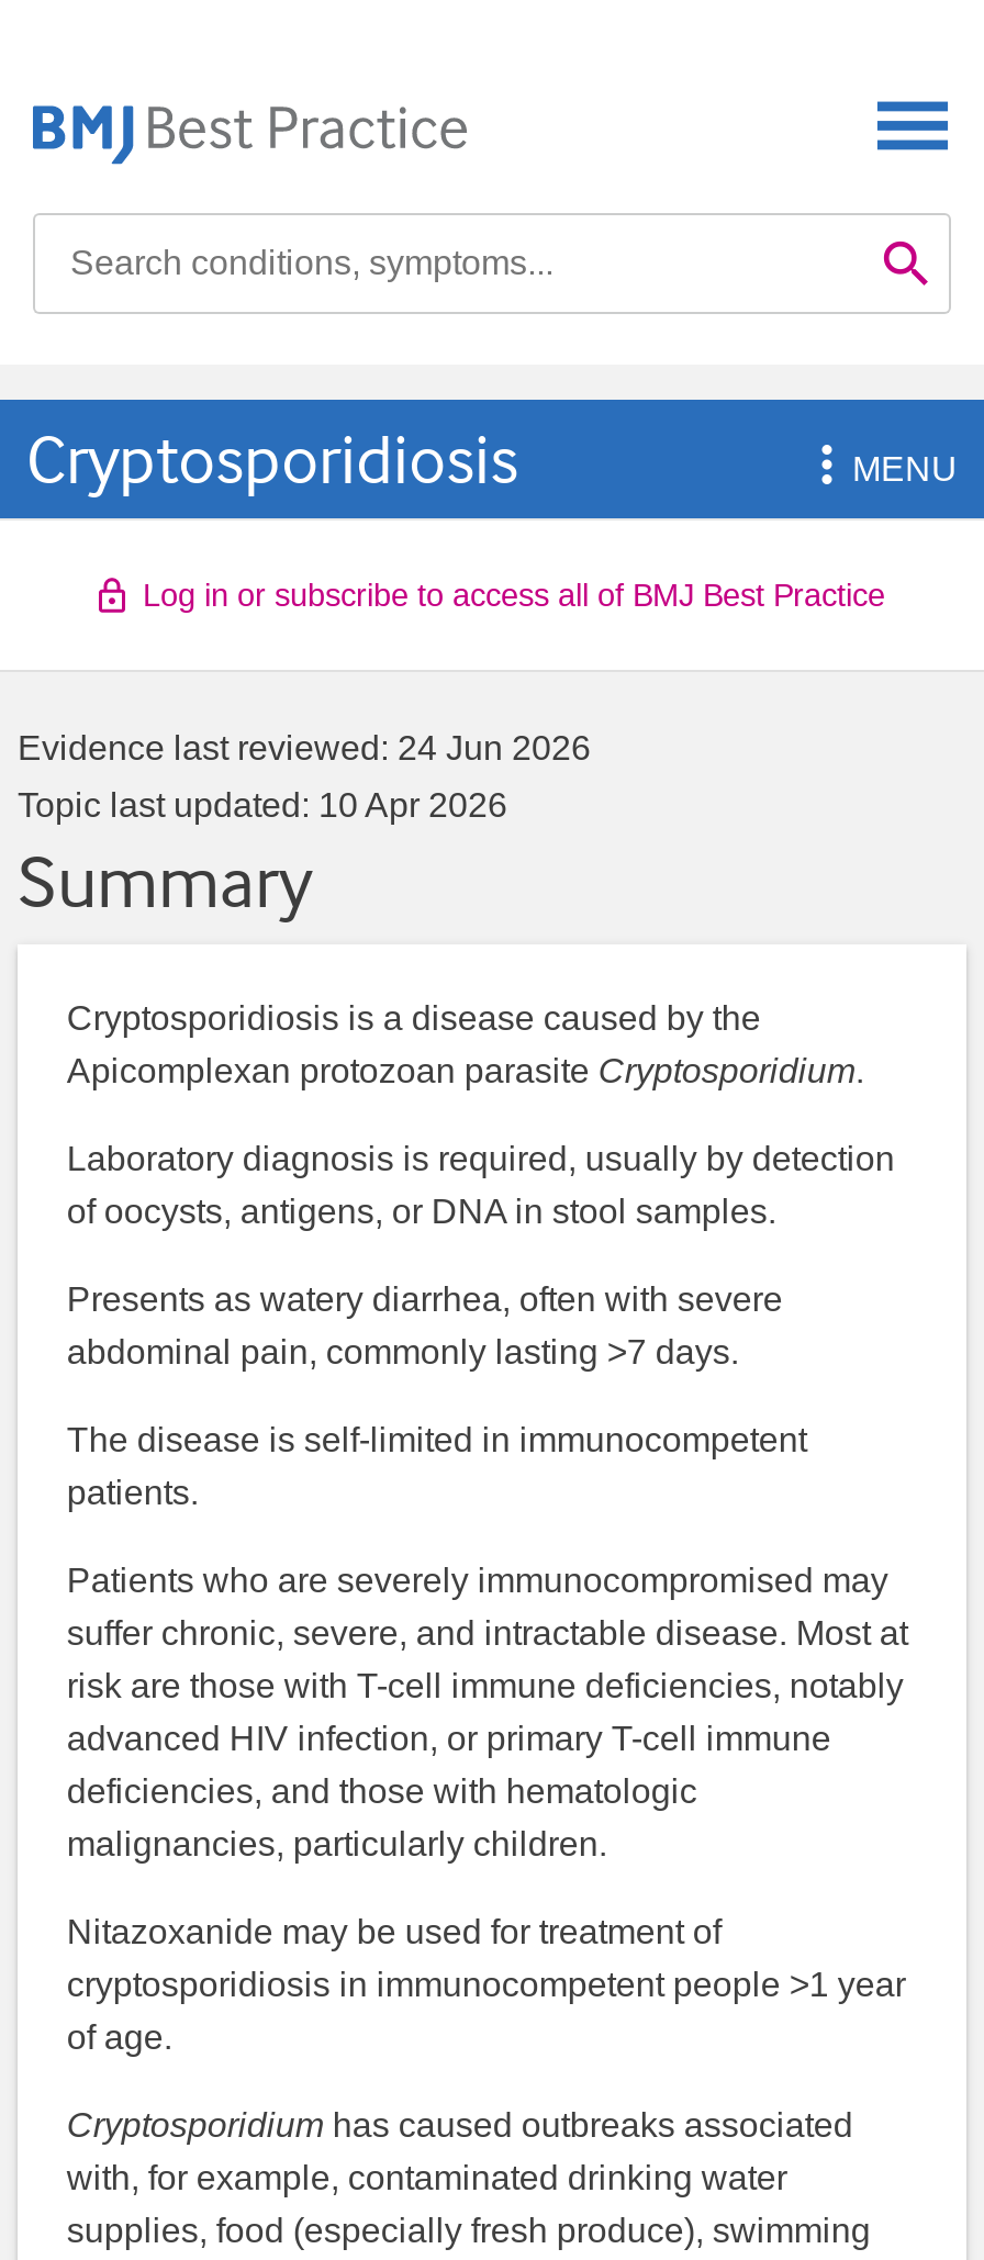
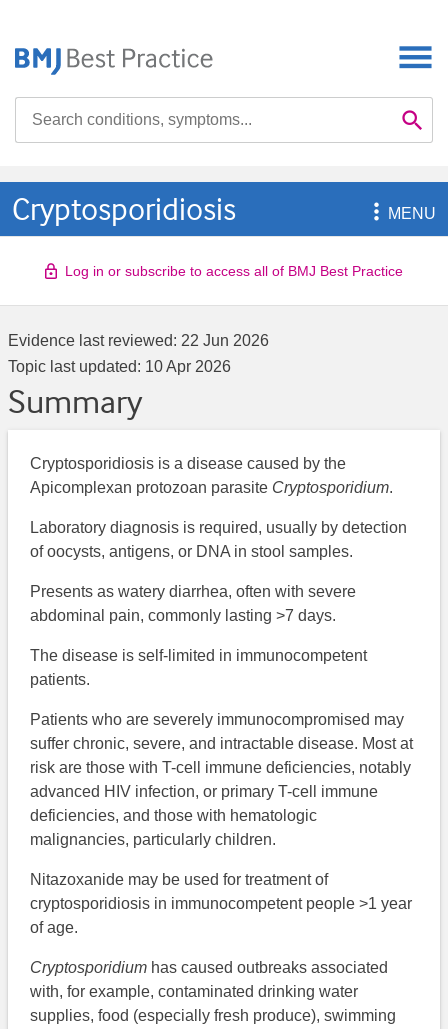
[18,729,591,767] Evidence last reviewed: 24 Jun 2026 -> [8,332,269,349] Evidence last reviewed: 22 Jun 2026

